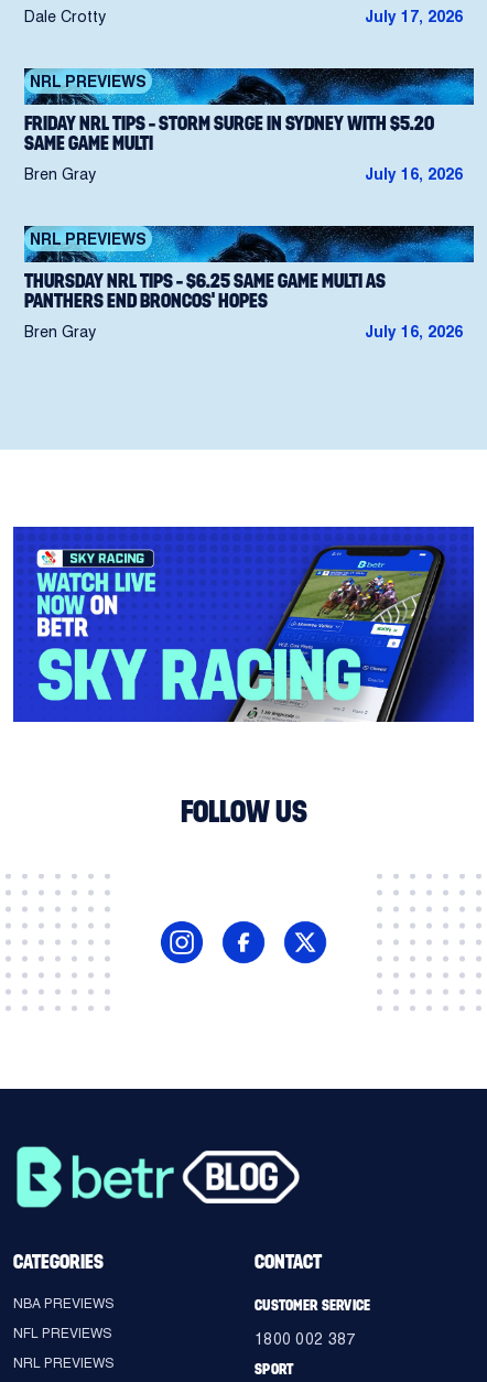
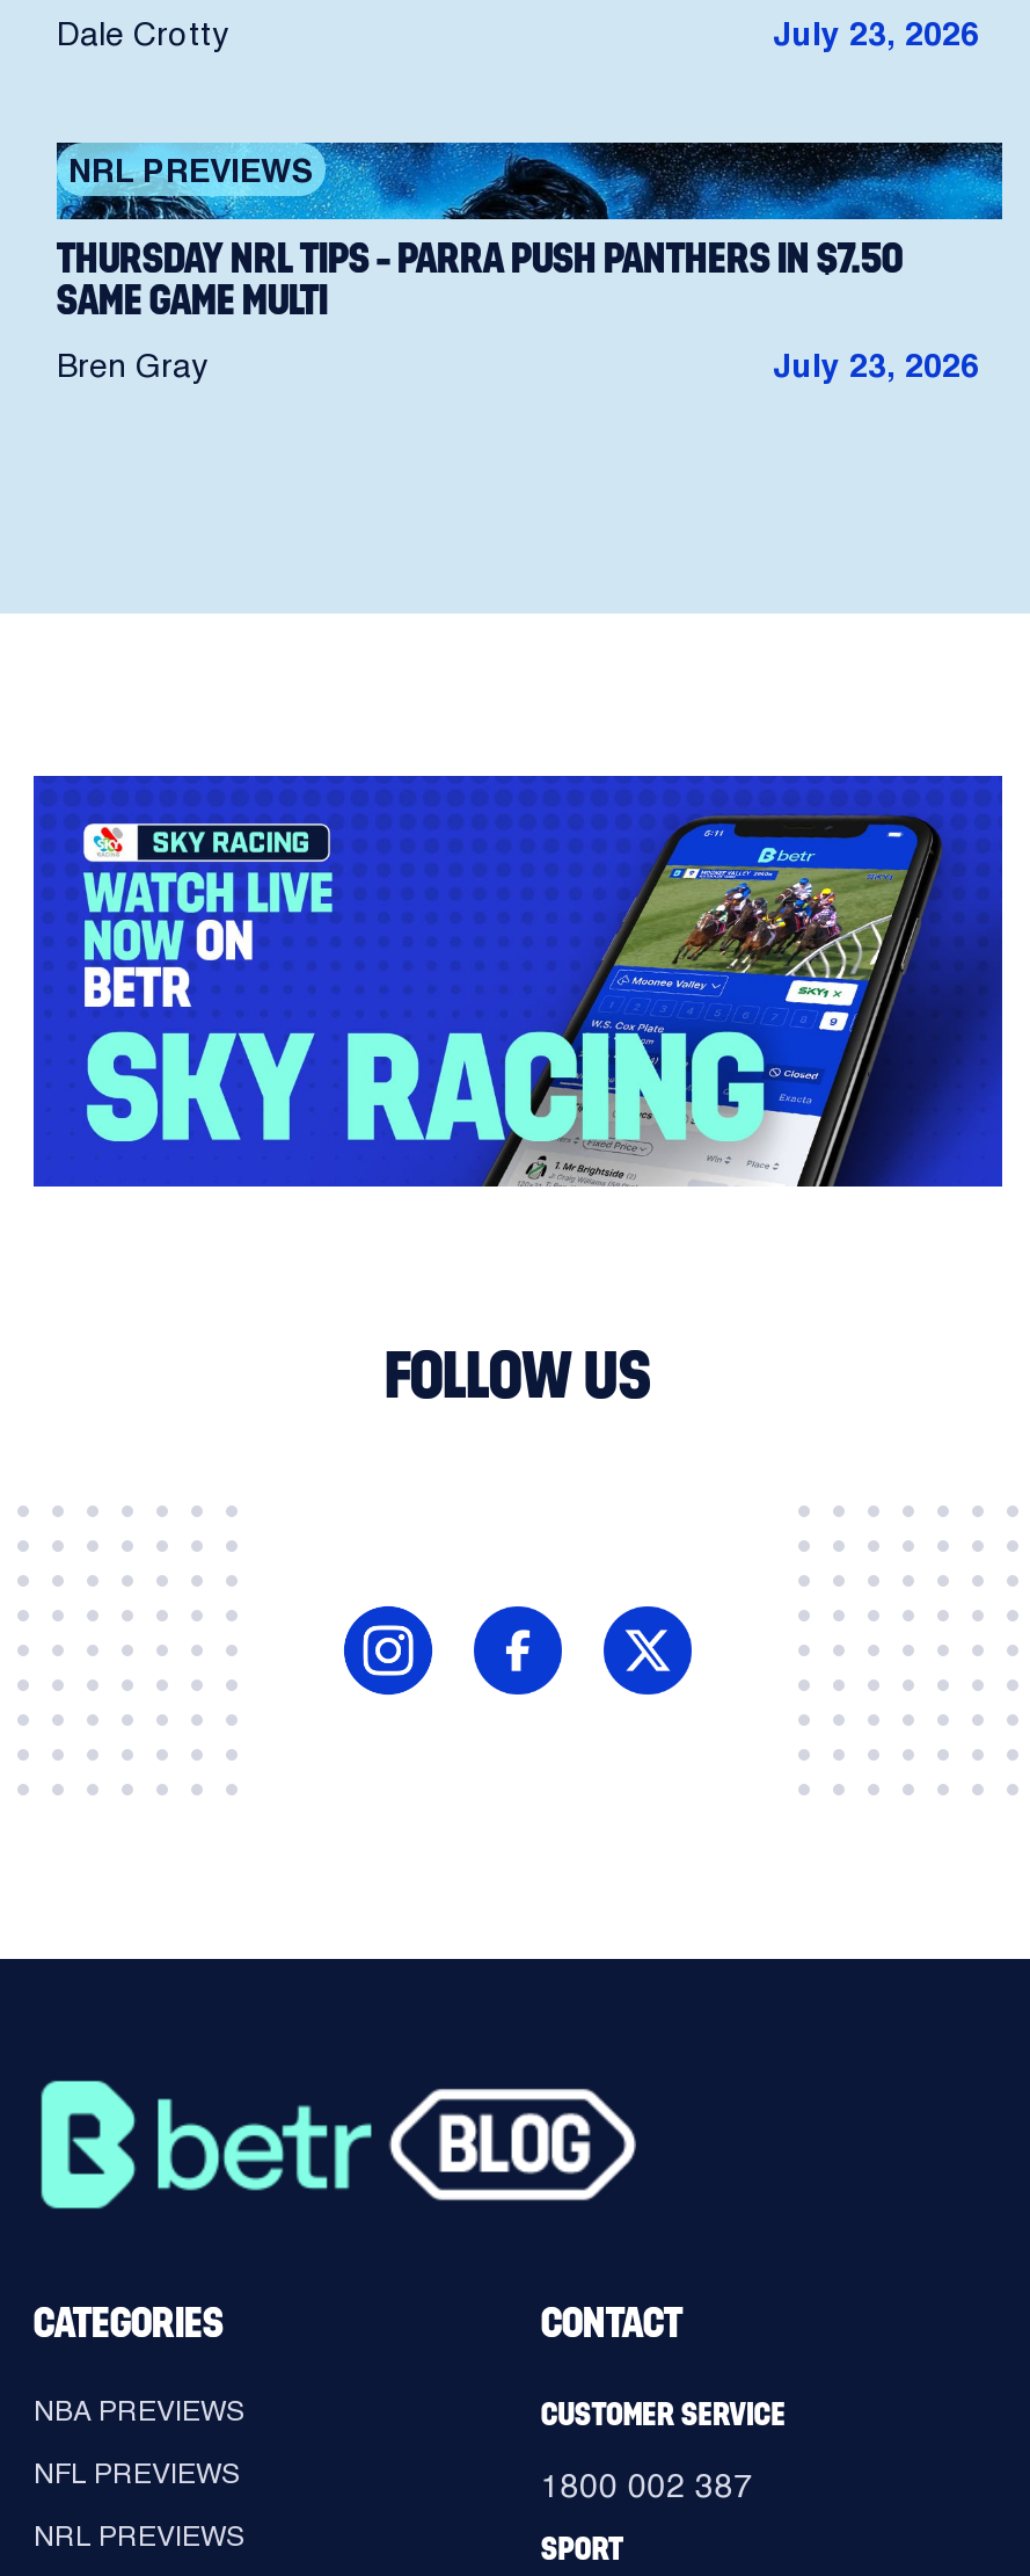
[365,6,463,25] July 17, 2026 -> [773,12,979,51] July 23, 2026
[24,114,434,135] FRIDAY NRL TIPS – STORM SURGE IN SYDNEY WITH $5.20 -> [57,239,903,283] THURSDAY NRL TIPS – PARRA PUSH PANTHERS IN $7.50
[24,164,463,340] July 16, 2026 | NRL PREVIEWS | THURSDAY NRL TIPS – $6.25 SAME GAME MULTI AS | PANTHERS END BRONCOS’ HOPES | Bren Gray | July 16, 2026 -> [773,344,979,383] July 23, 2026

